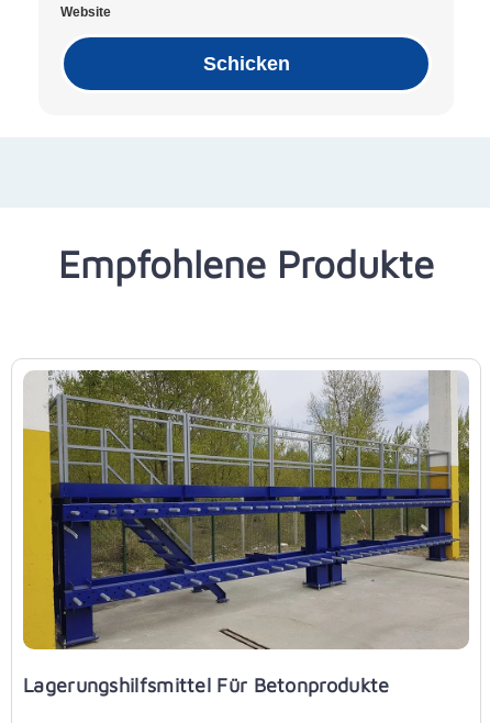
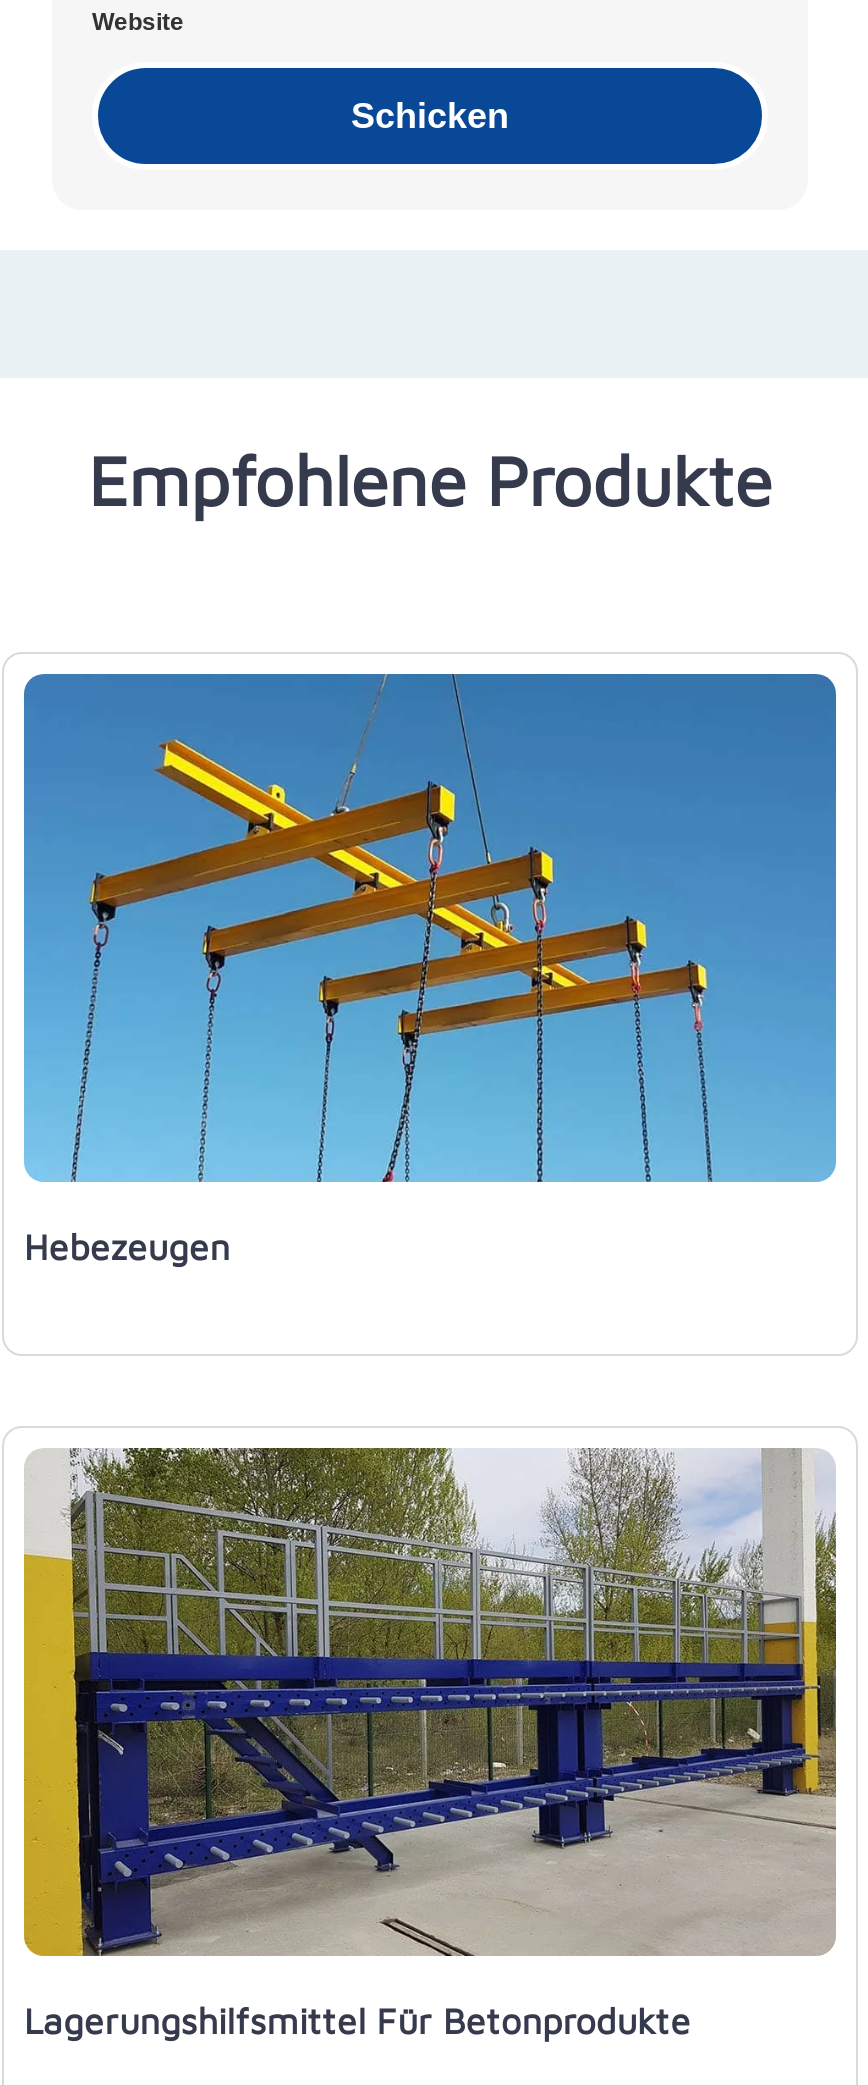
none -> [22,672,838,1268] [image] | Hebezeugen

